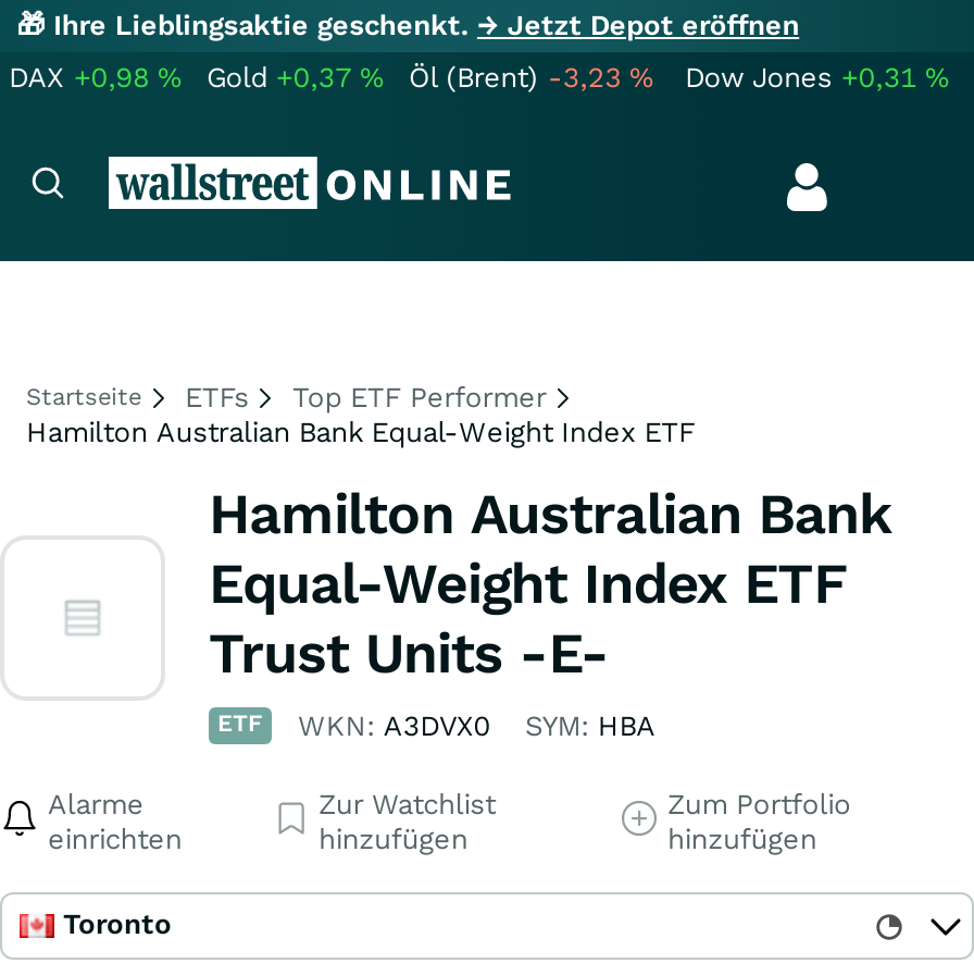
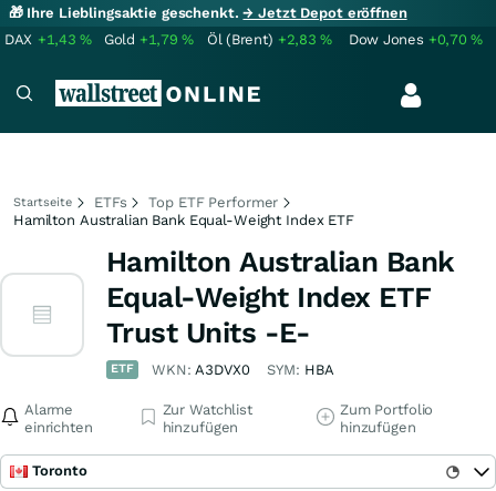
[9,61,181,94] DAX +0,98% -> [4,31,92,48] DAX +1,43%
[207,61,383,94] Gold +0,37% -> [104,31,194,48] Gold +1,79%
[409,61,653,94] Öl (Brent) -3,23% -> [207,31,332,48] Öl (Brent) +2,83%
[685,61,948,94] Dow Jones +0,31% -> [349,31,483,48] Dow Jones +0,70%

